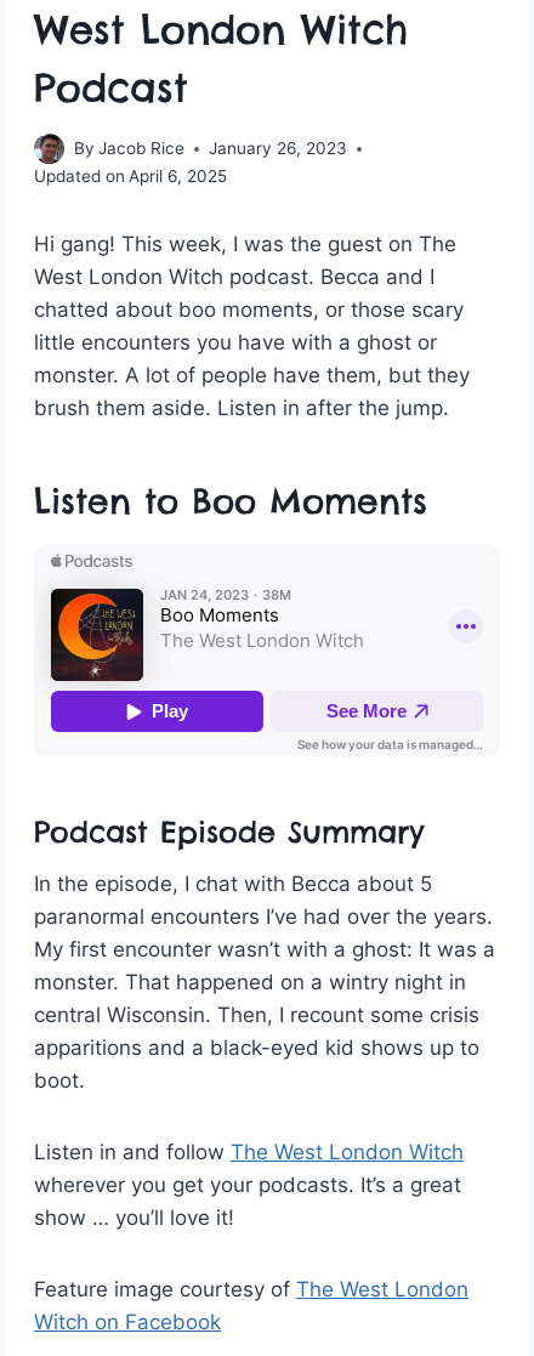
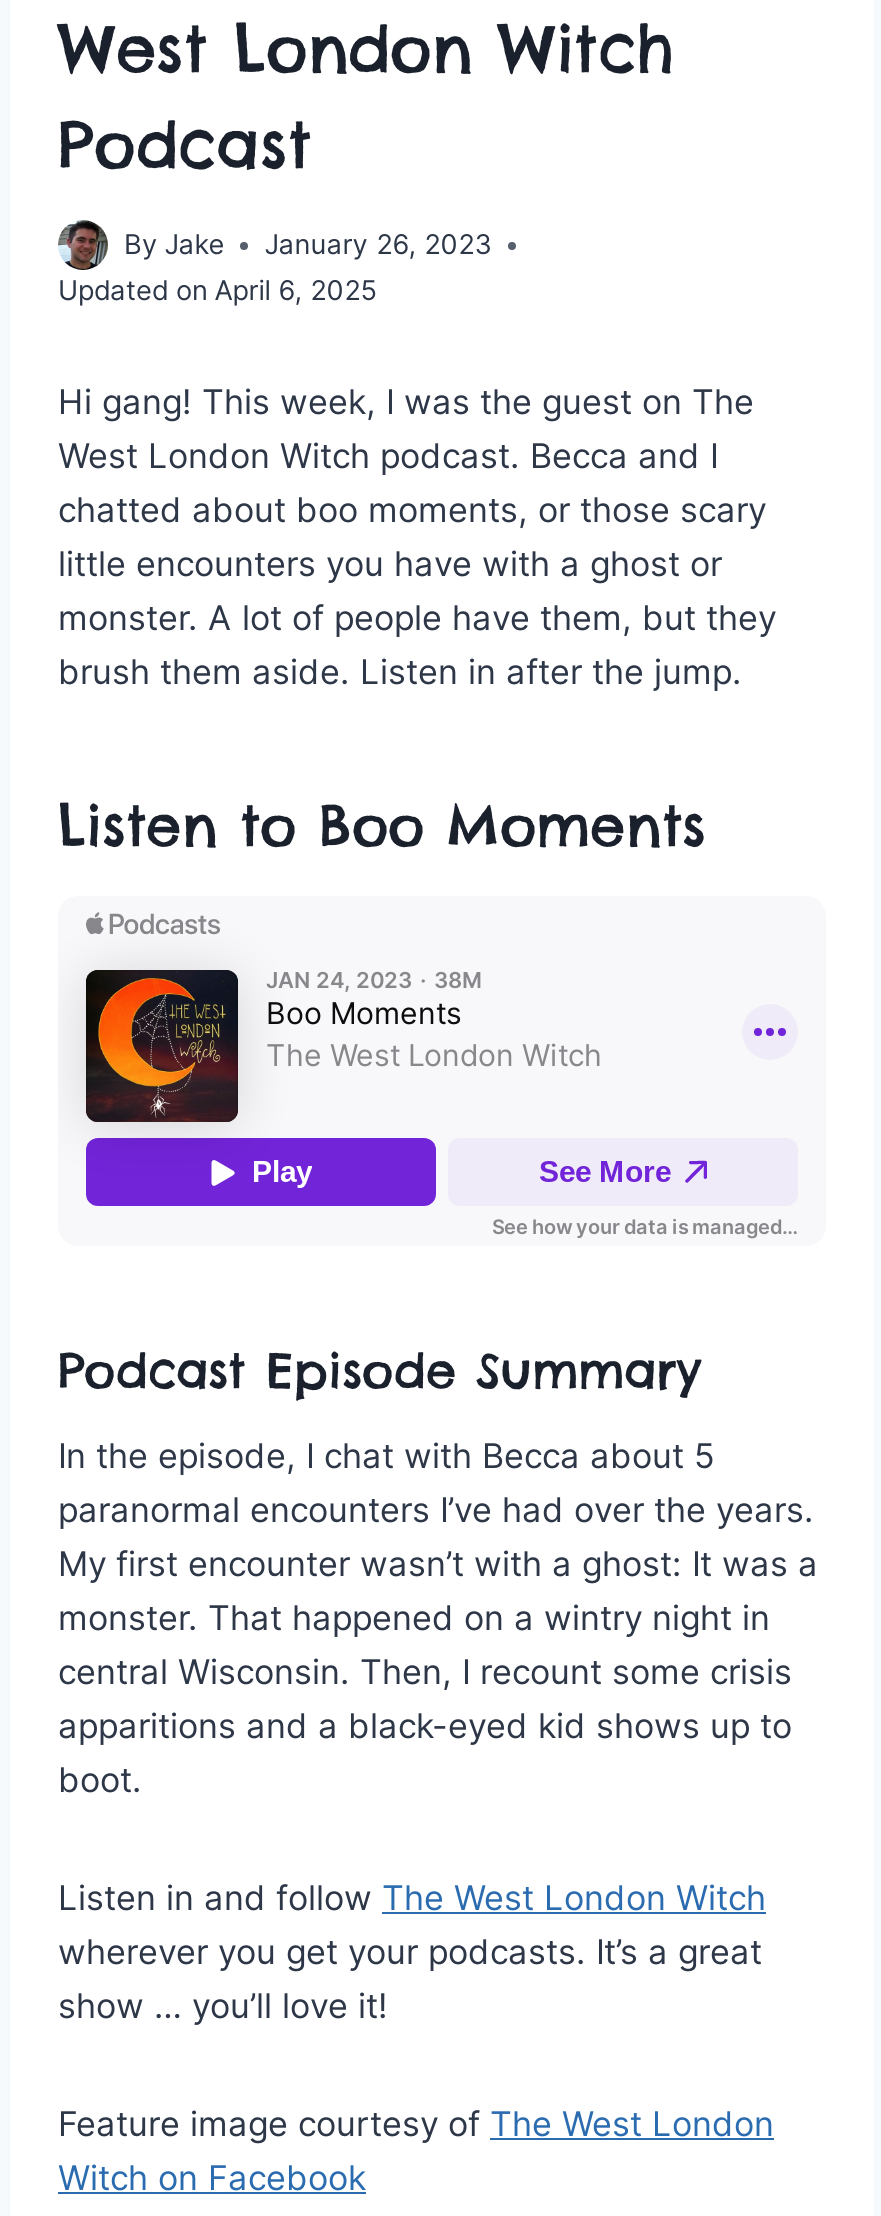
[74,139,185,158] By Jacob Rice -> [124,228,224,260] By Jake

